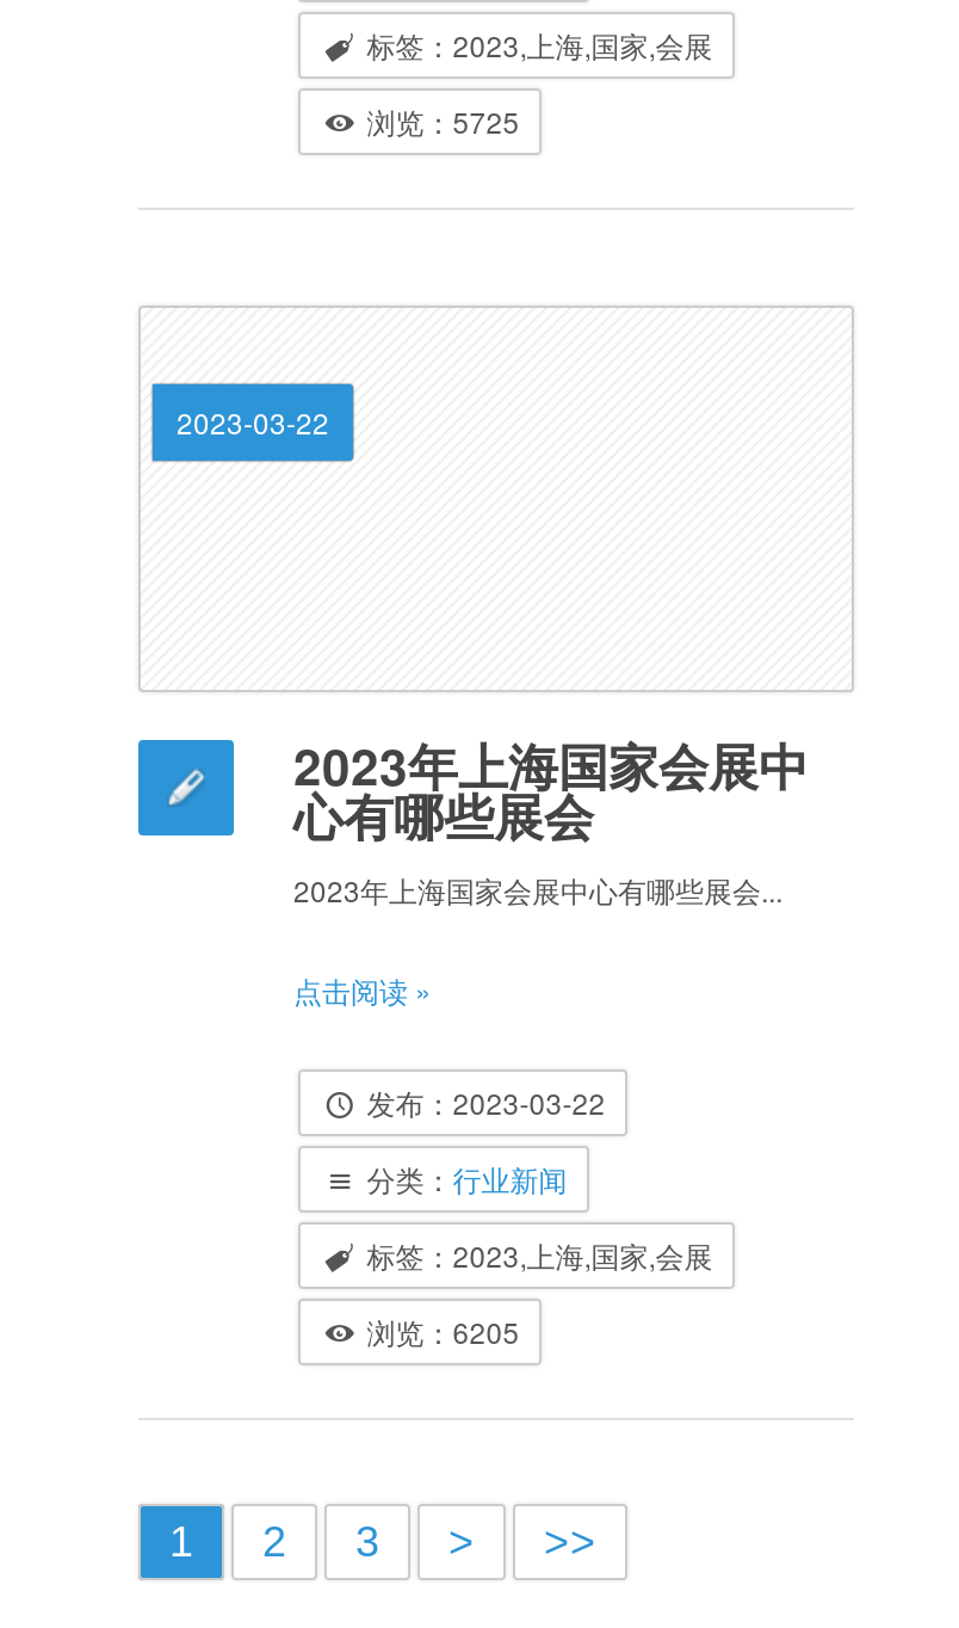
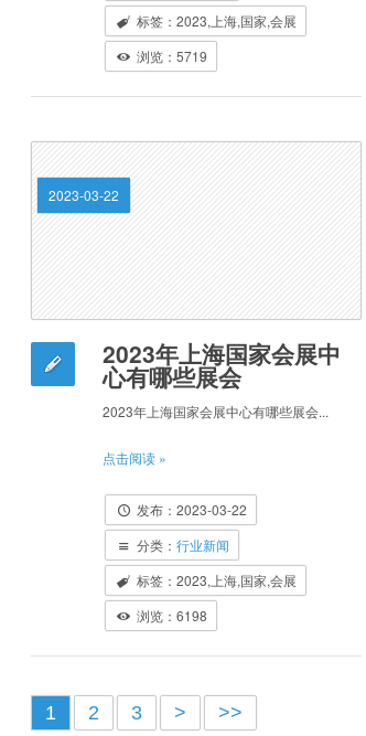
[360,100,520,141] 浏览：5725 -> [133,46,207,65] 浏览：5719
[360,1311,520,1351] 浏览：6205 -> [133,606,207,625] 浏览：6198

